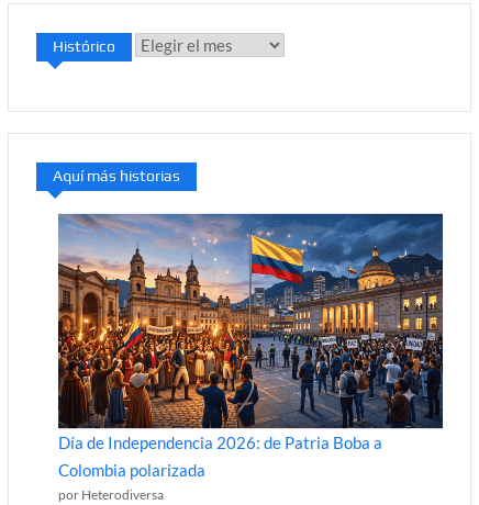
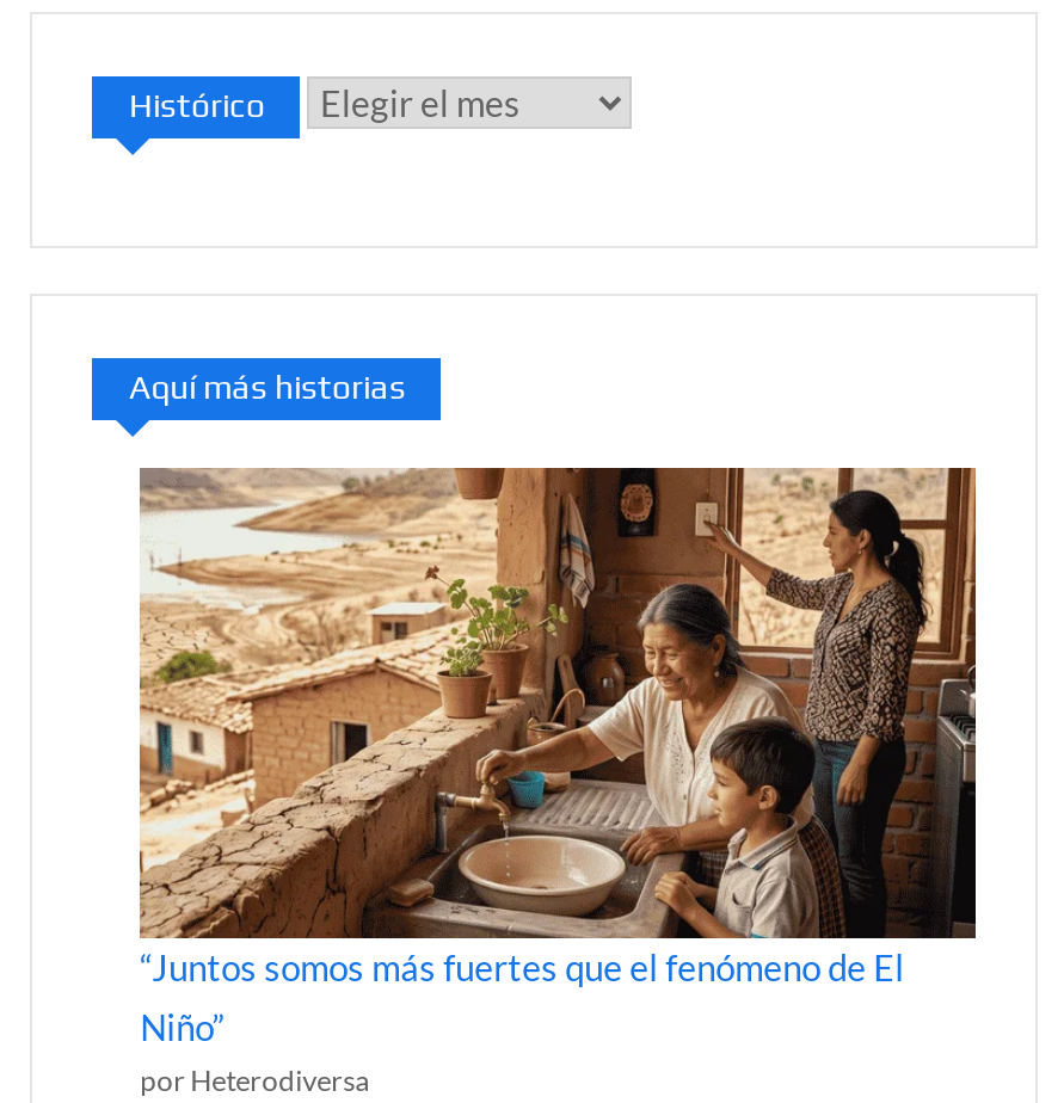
[57,213,444,479] [image] | Día de Independencia 2026: de Patria Boba a | Colombia polarizada -> [137,466,978,1047] [image] | “Juntos somos más fuertes que el fenómeno de El | Niño”

